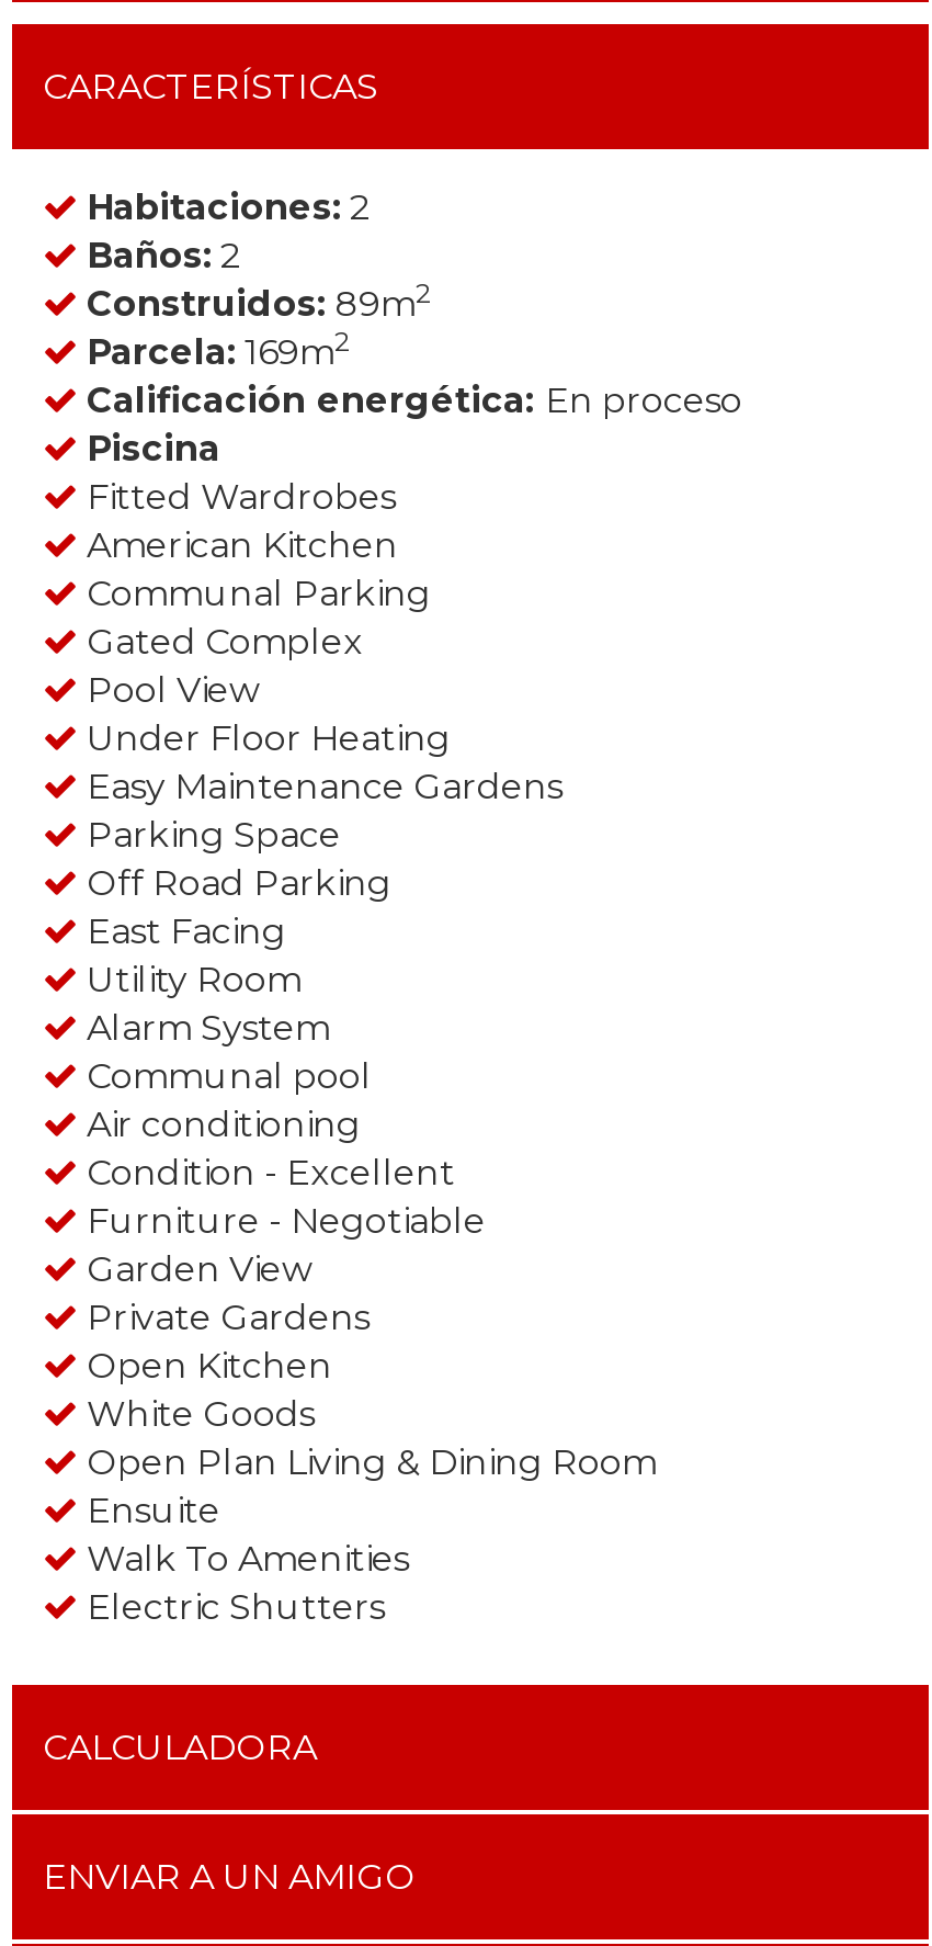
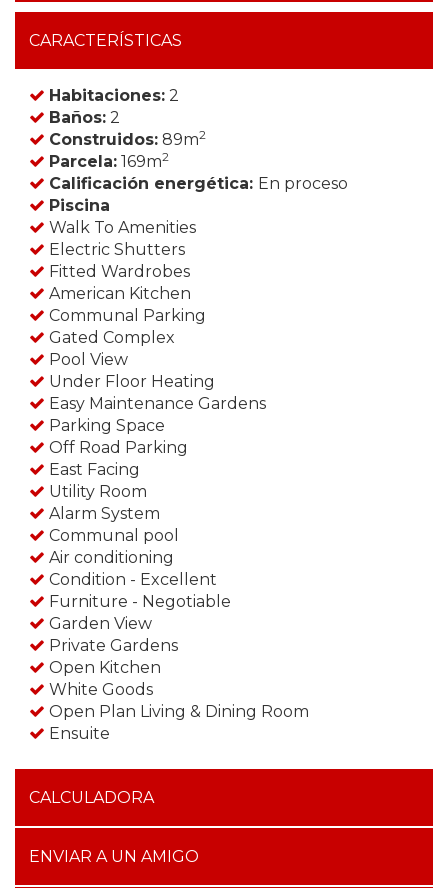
moved [78,476,657,1531] -> [45,262,309,743]: Fitted Wardrobes | American Kitchen | Communal Parking | ... | Open Plan Living & Dining Room | Ensuite
moved [78,1538,409,1628] -> [45,218,196,259]: Walk To Amenities | Electric Shutters

